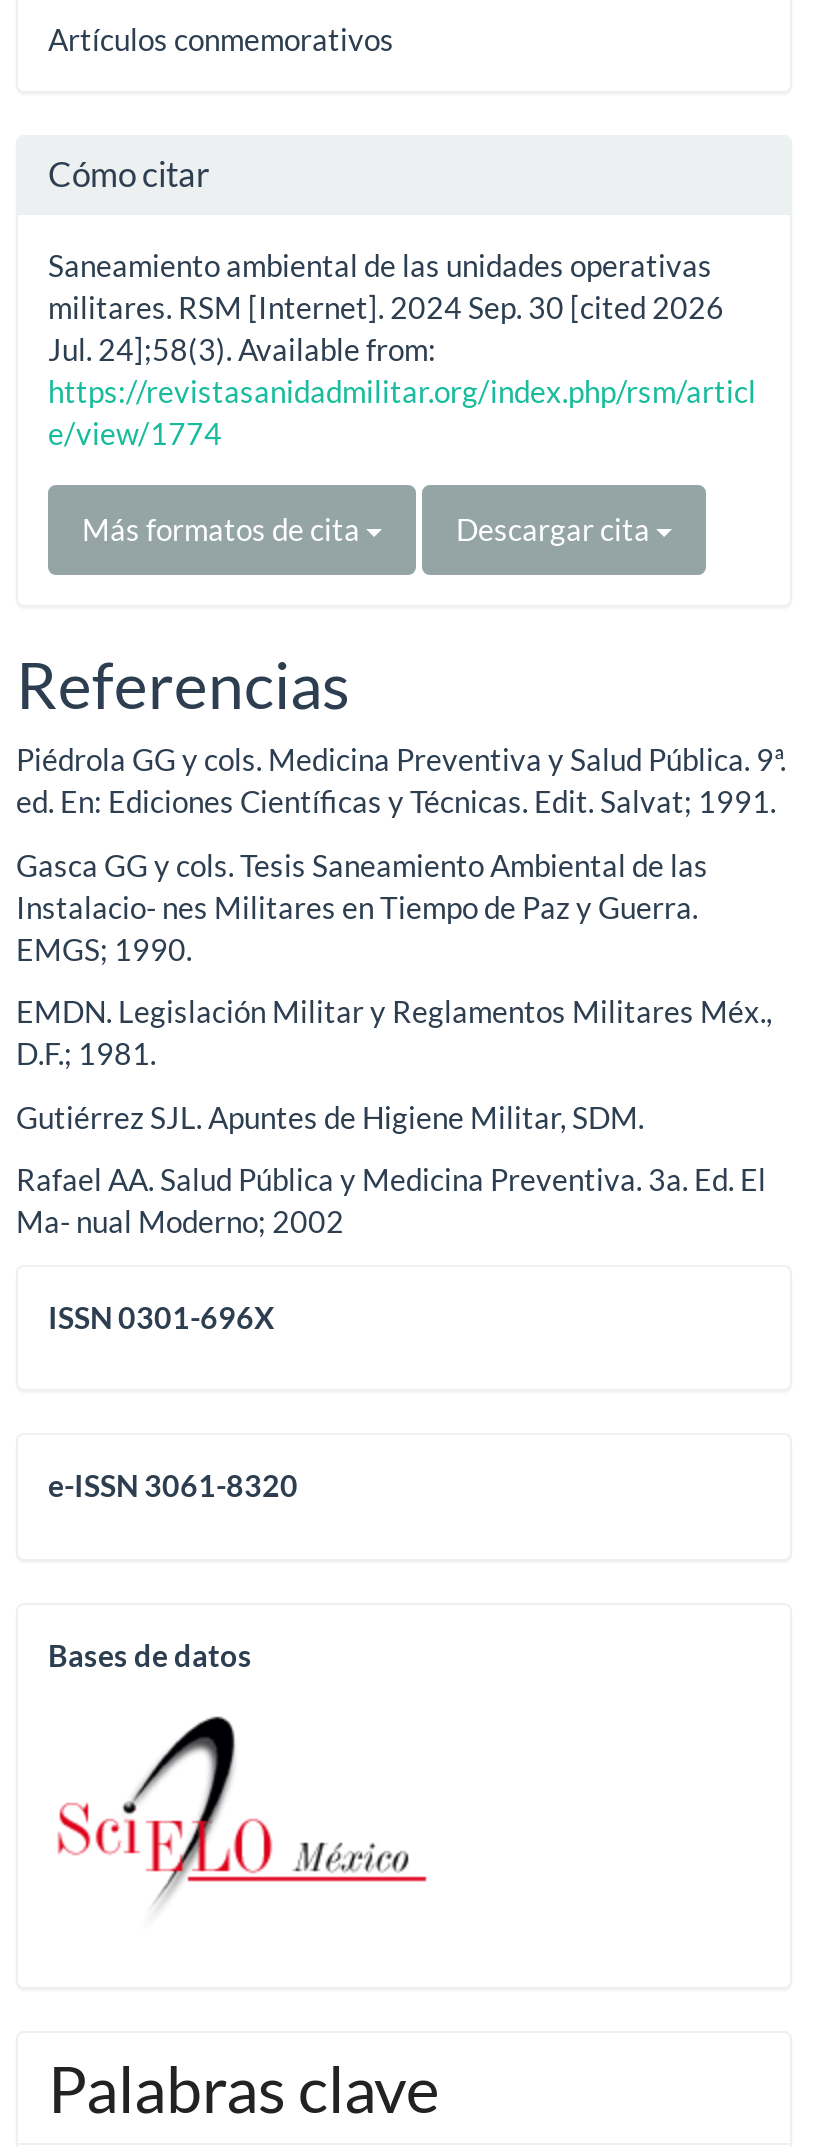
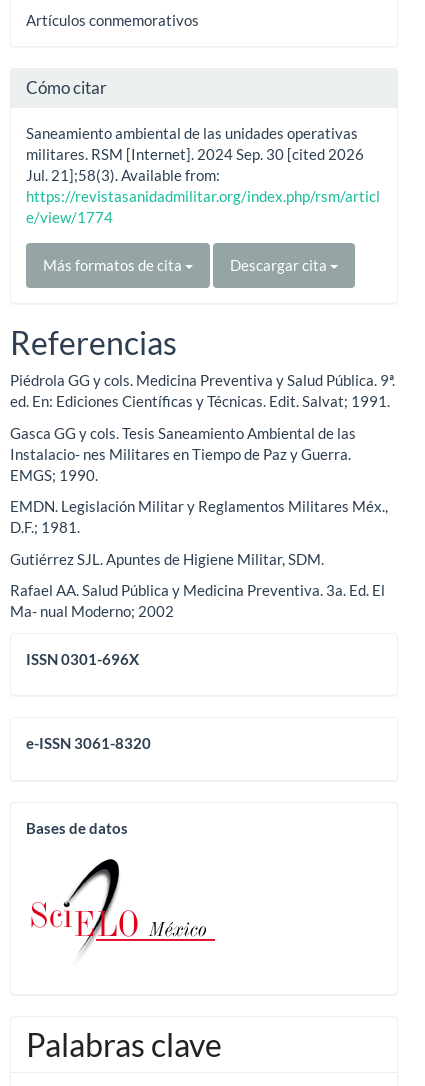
[48,330,436,366] Jul. 24];58(3). Available from: -> [26,165,220,183] Jul. 21];58(3). Available from:

